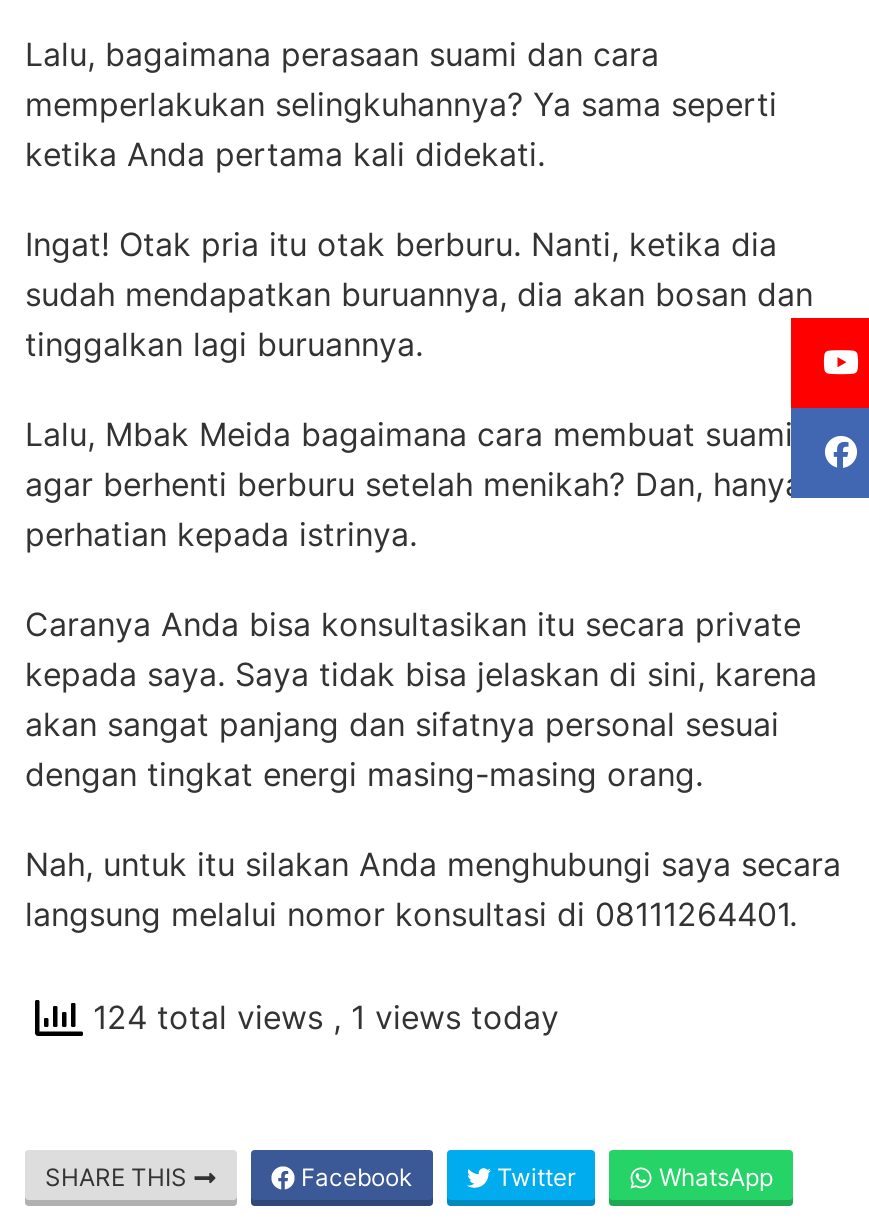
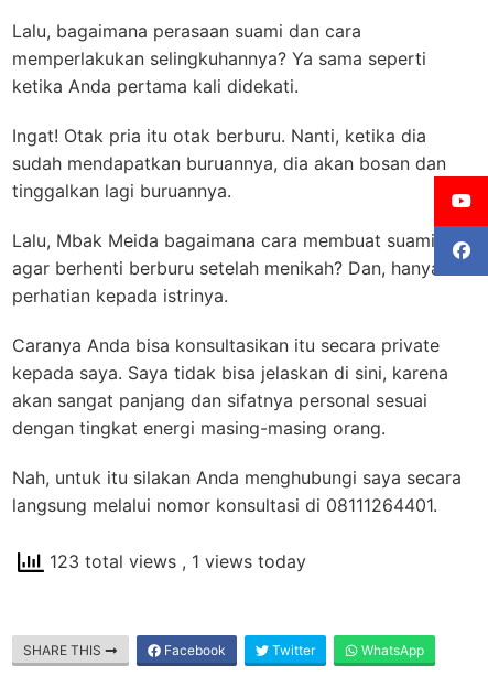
[83,997,559,1037] 124 total views, 1 views today -> [44,551,306,573] 123 total views, 1 views today

